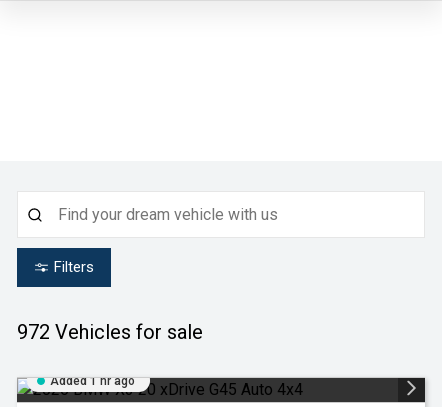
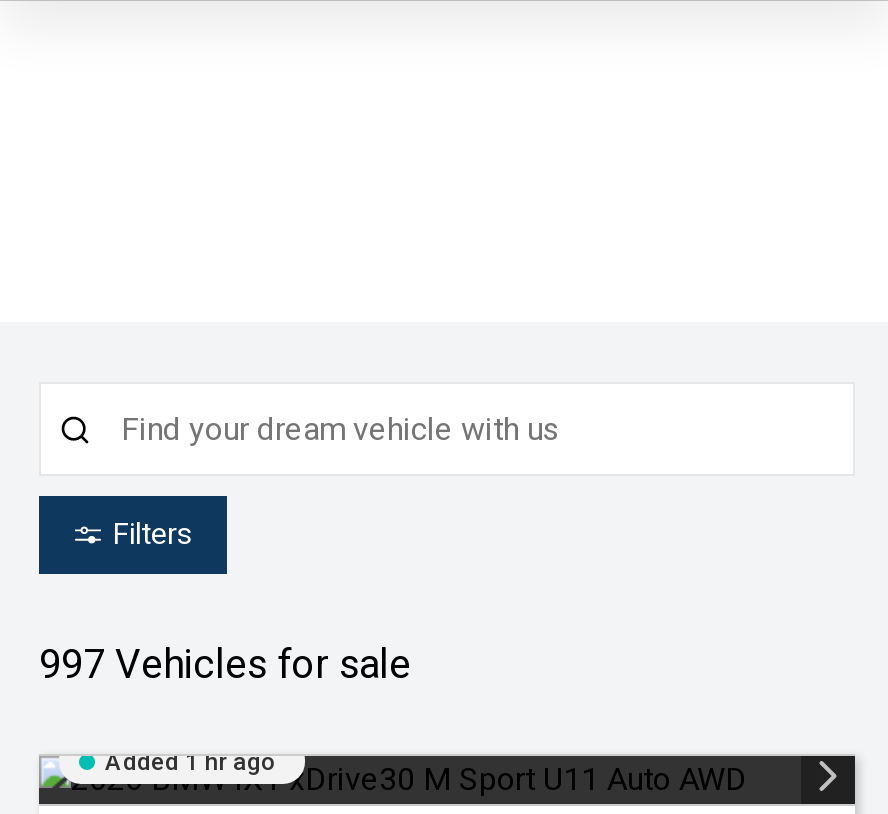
[17,320,203,344] 972 Vehicles for sale -> [39,640,411,688] 997 Vehicles for sale

